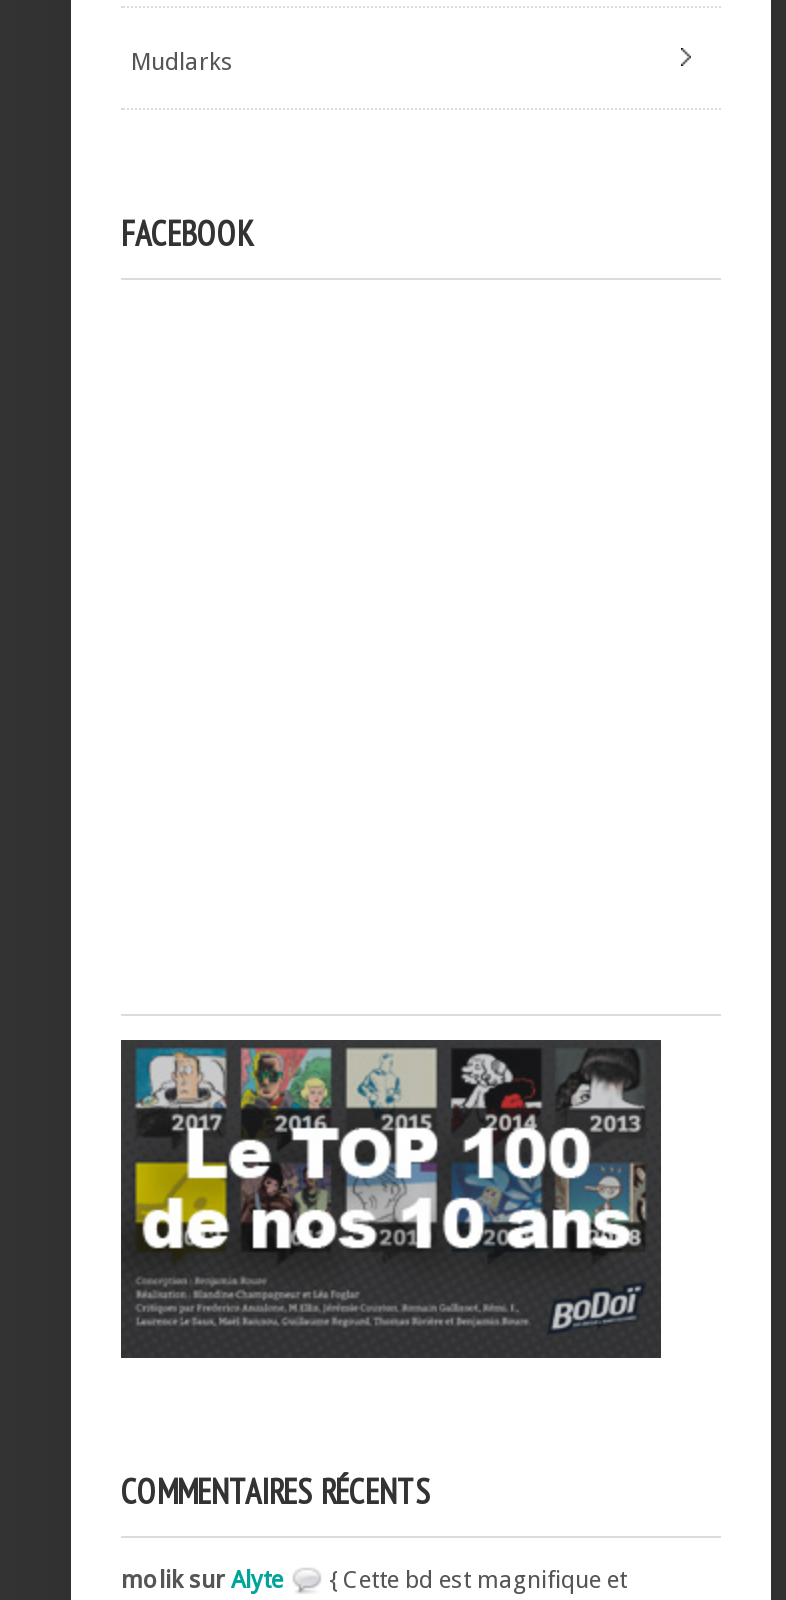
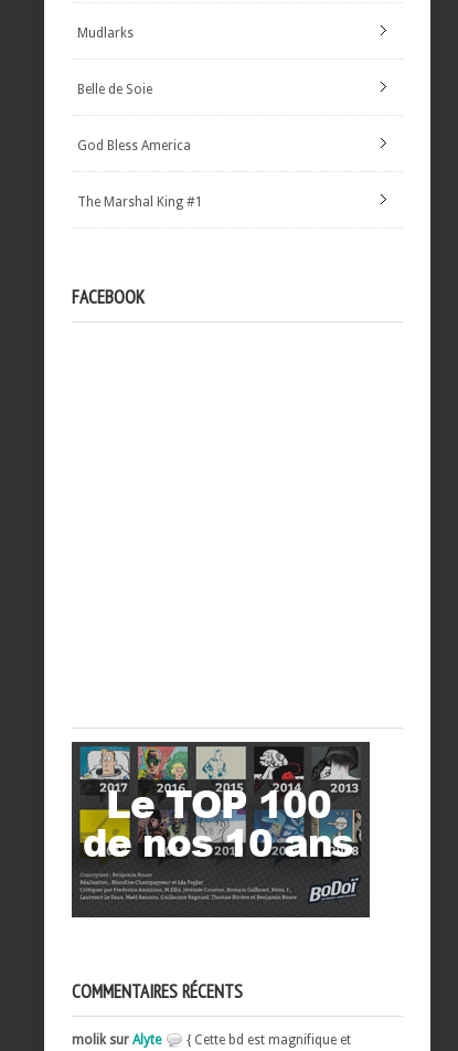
none -> [77,81,152,97] Belle de Soie
none -> [77,138,191,153] God Bless America
none -> [77,194,203,210] The Marshal King #1

